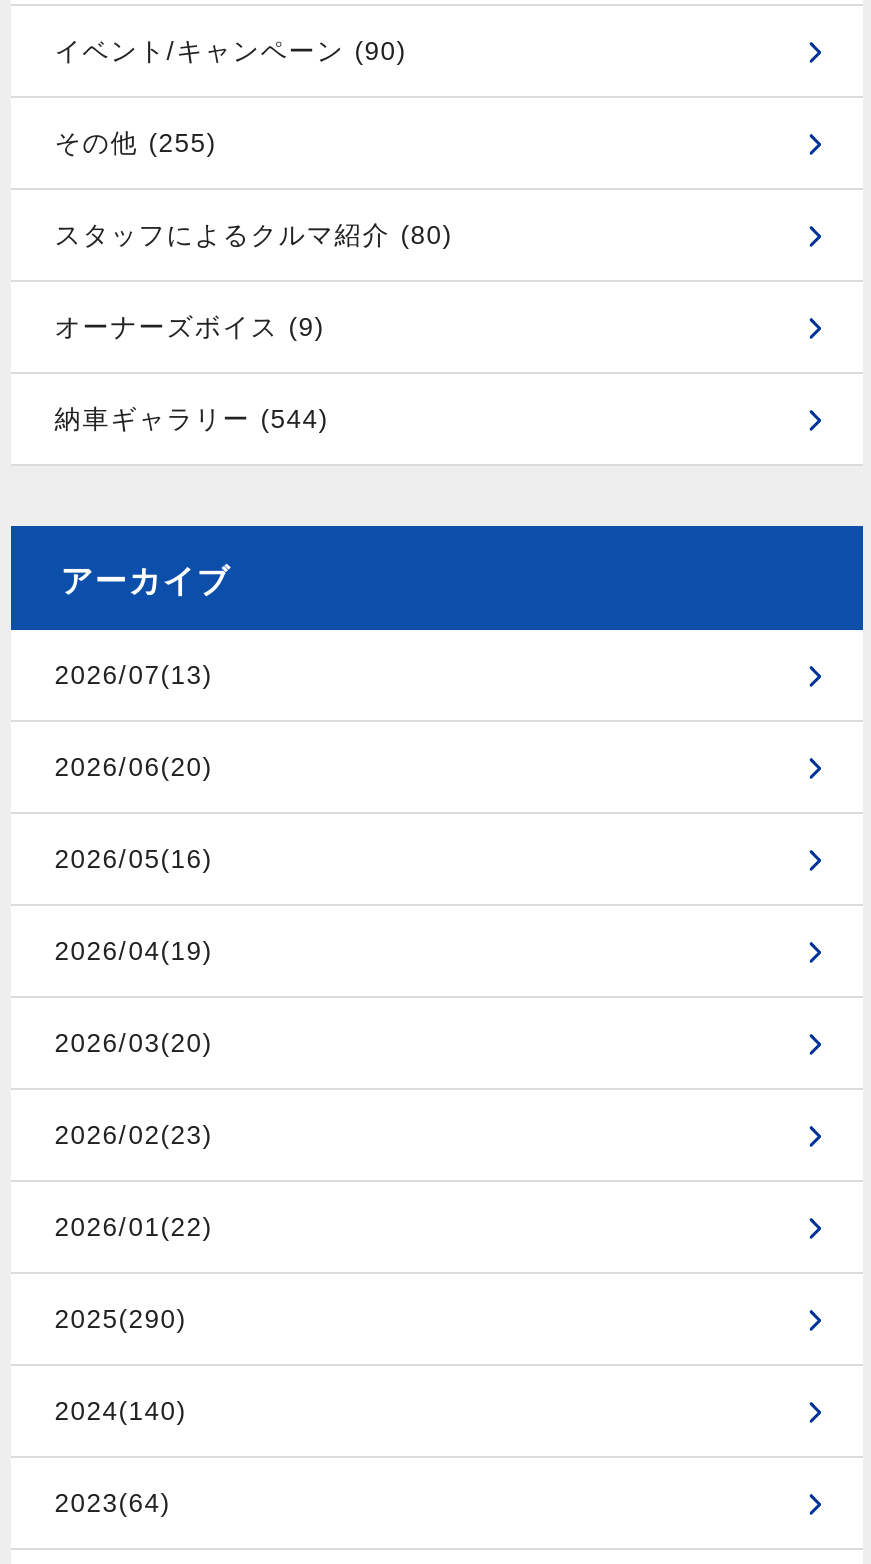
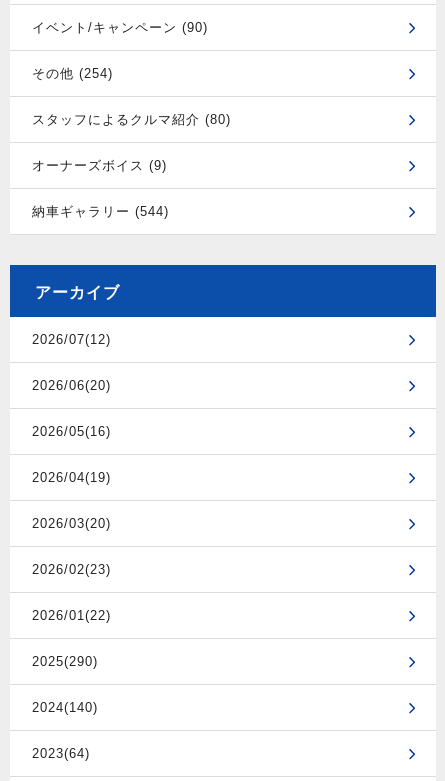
[55,128,217,158] その他 (255) -> [32,66,113,81] その他 (254)
[55,660,213,690] 2026/07(13) -> [32,332,111,347] 2026/07(12)

